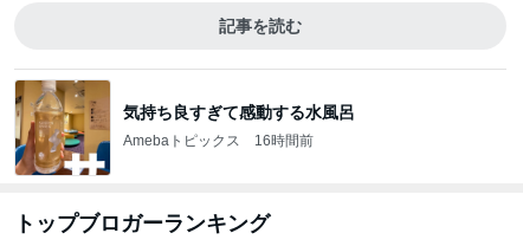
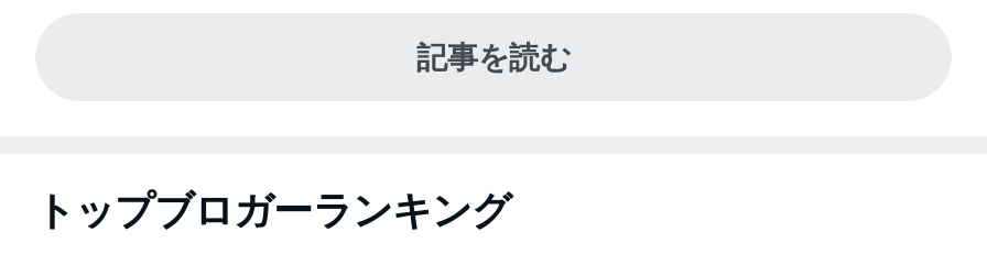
[14,79,355,176] [image] | 気持ち良すぎて感動する水風呂 | Amebaトピックス | 16時間前 -> none

